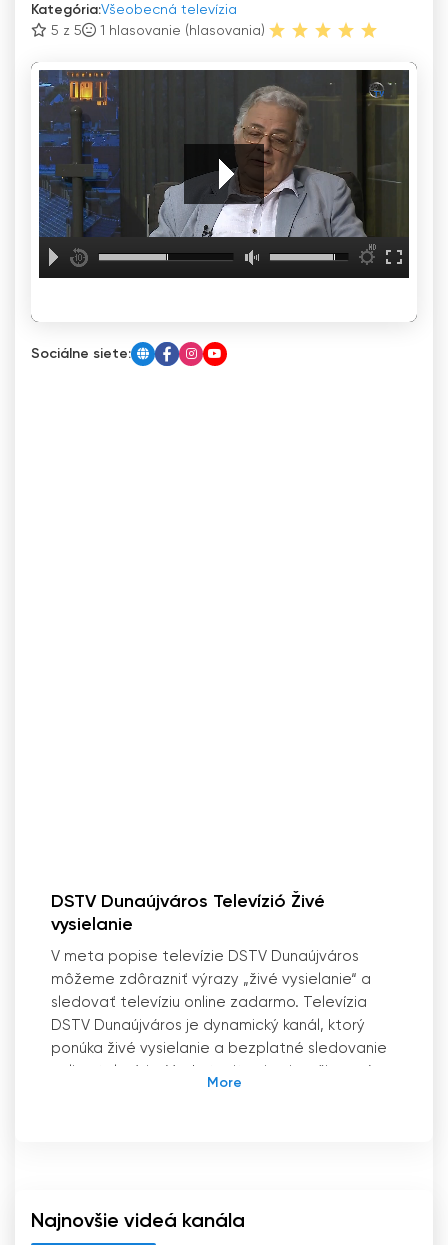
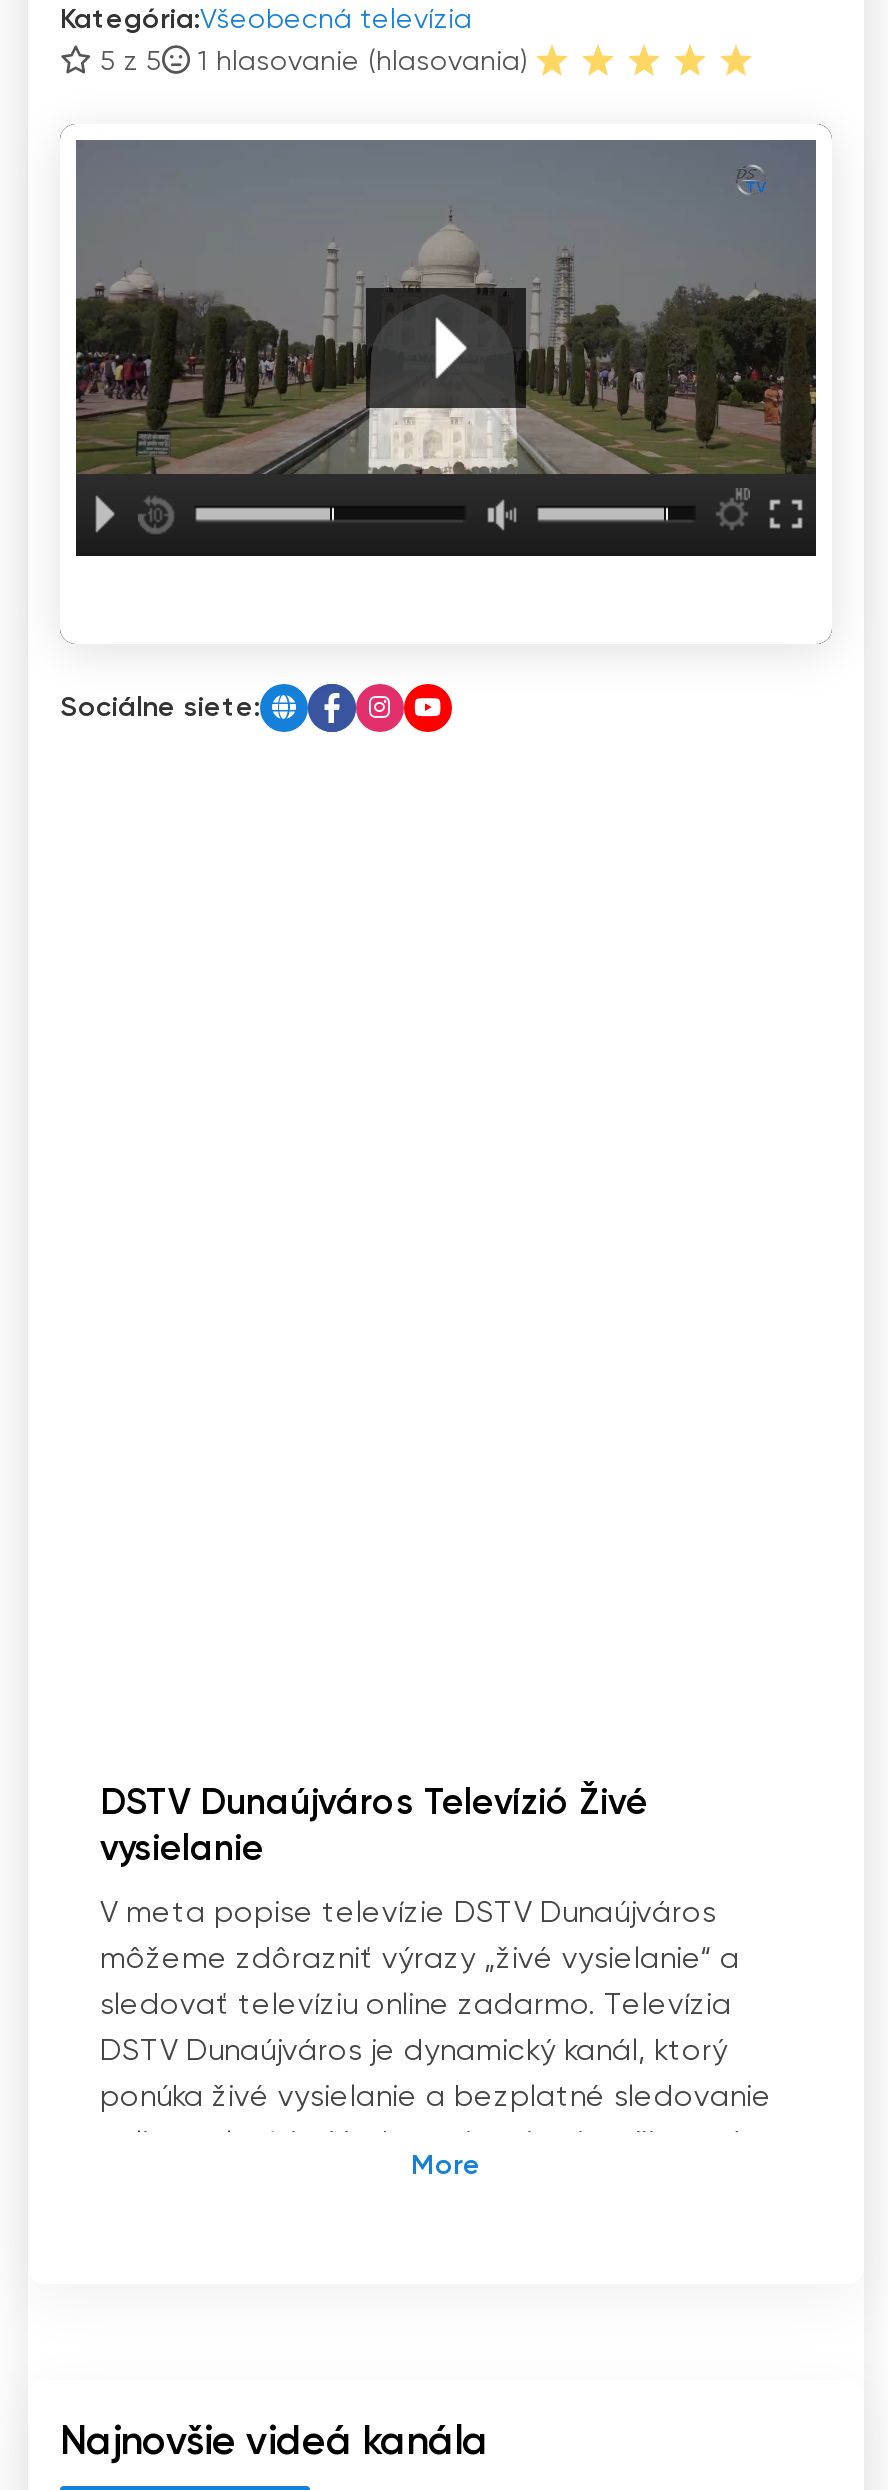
[38,69,409,238] [image] -> [74,138,816,476] [image]

